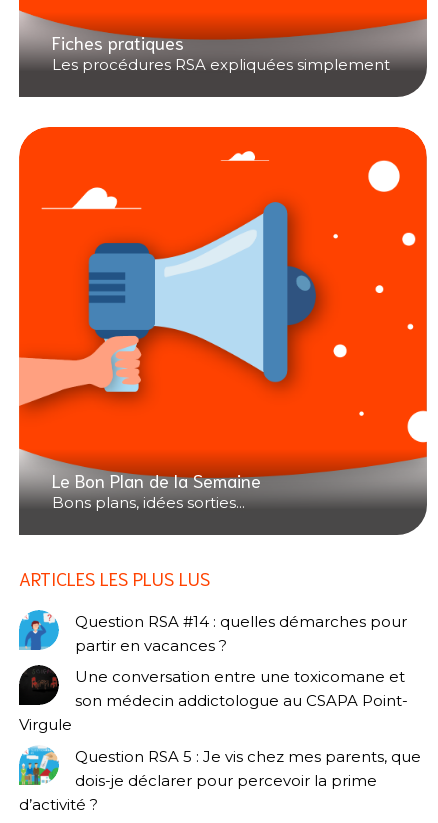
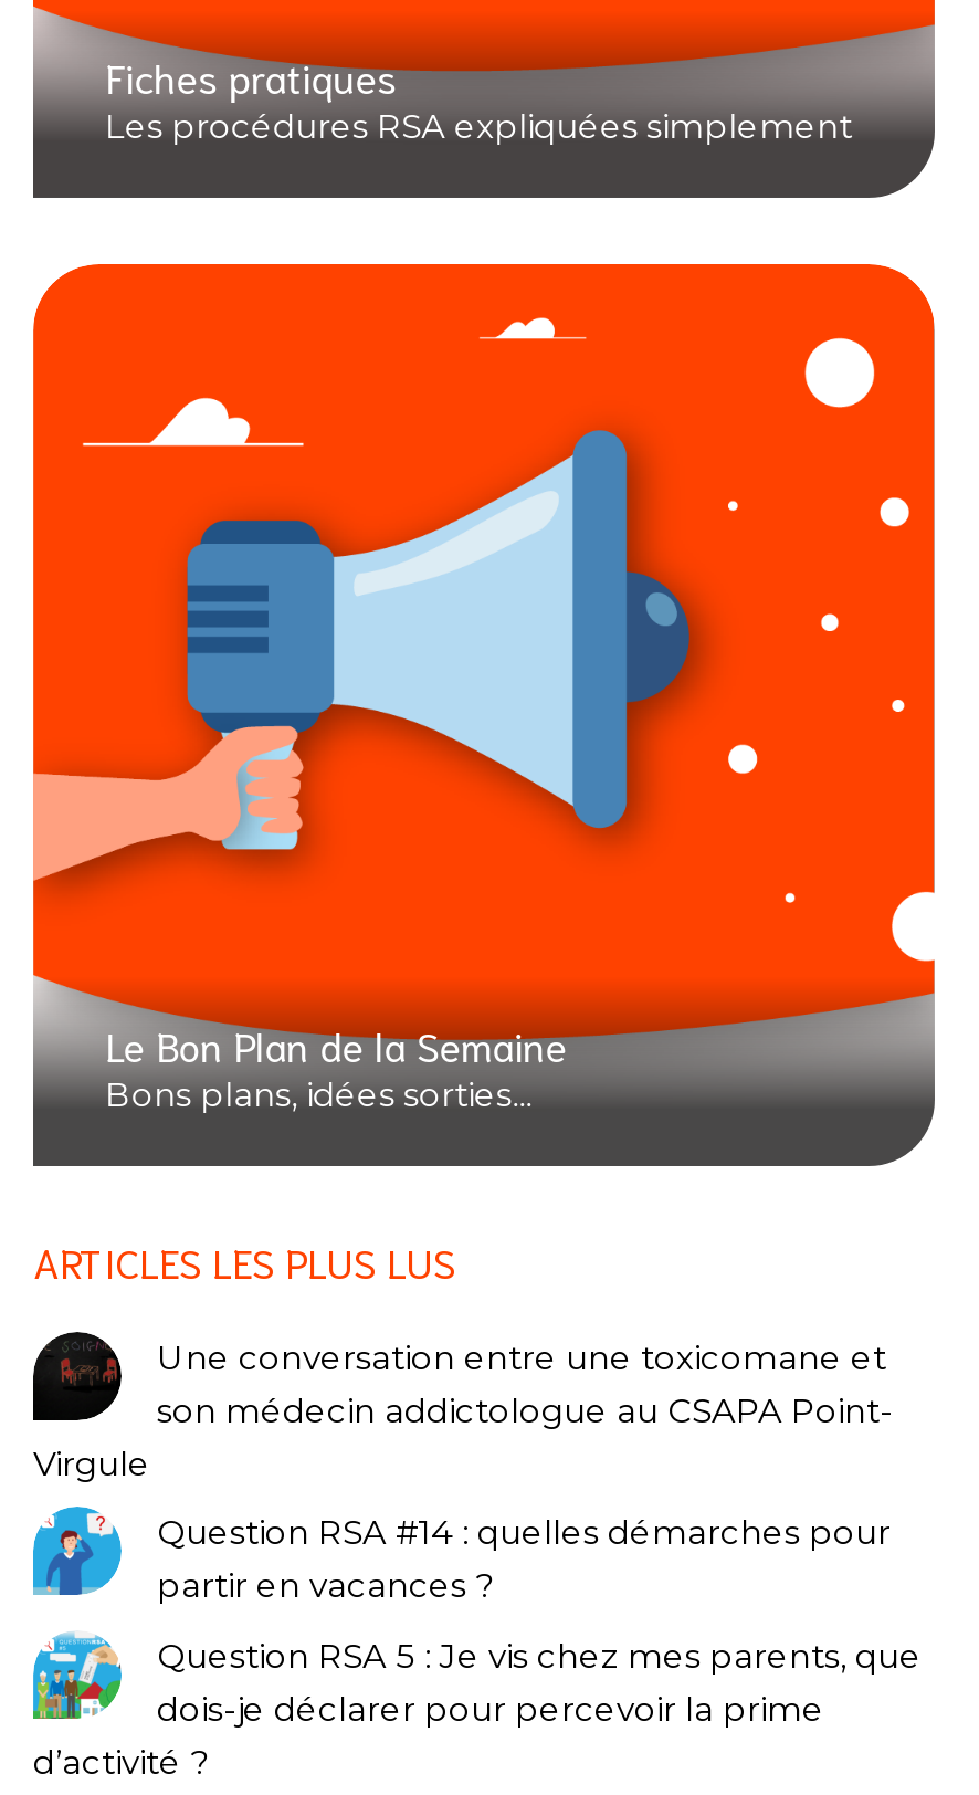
moved [18,609,407,655] -> [33,1504,891,1607]: [image] | Question RSA #14 : quelles démarches pour | partir en vacances ?
moved [19,665,408,734] -> [33,1330,893,1484]: [image] | Une conversation entre une toxicomane et | son médecin addictologue au CSAPA Point- | Virgule

